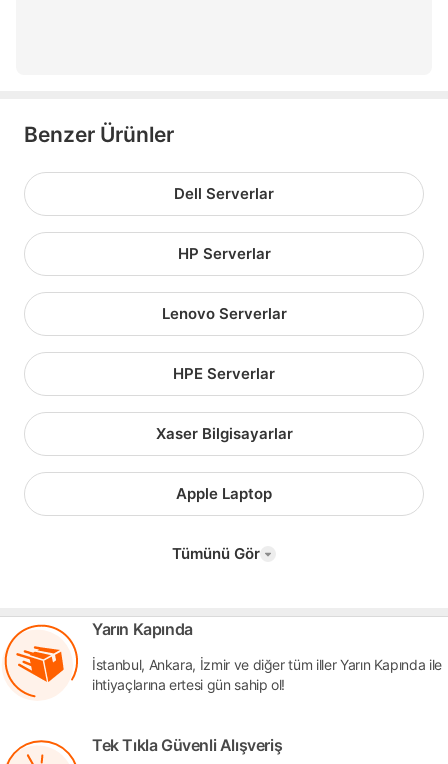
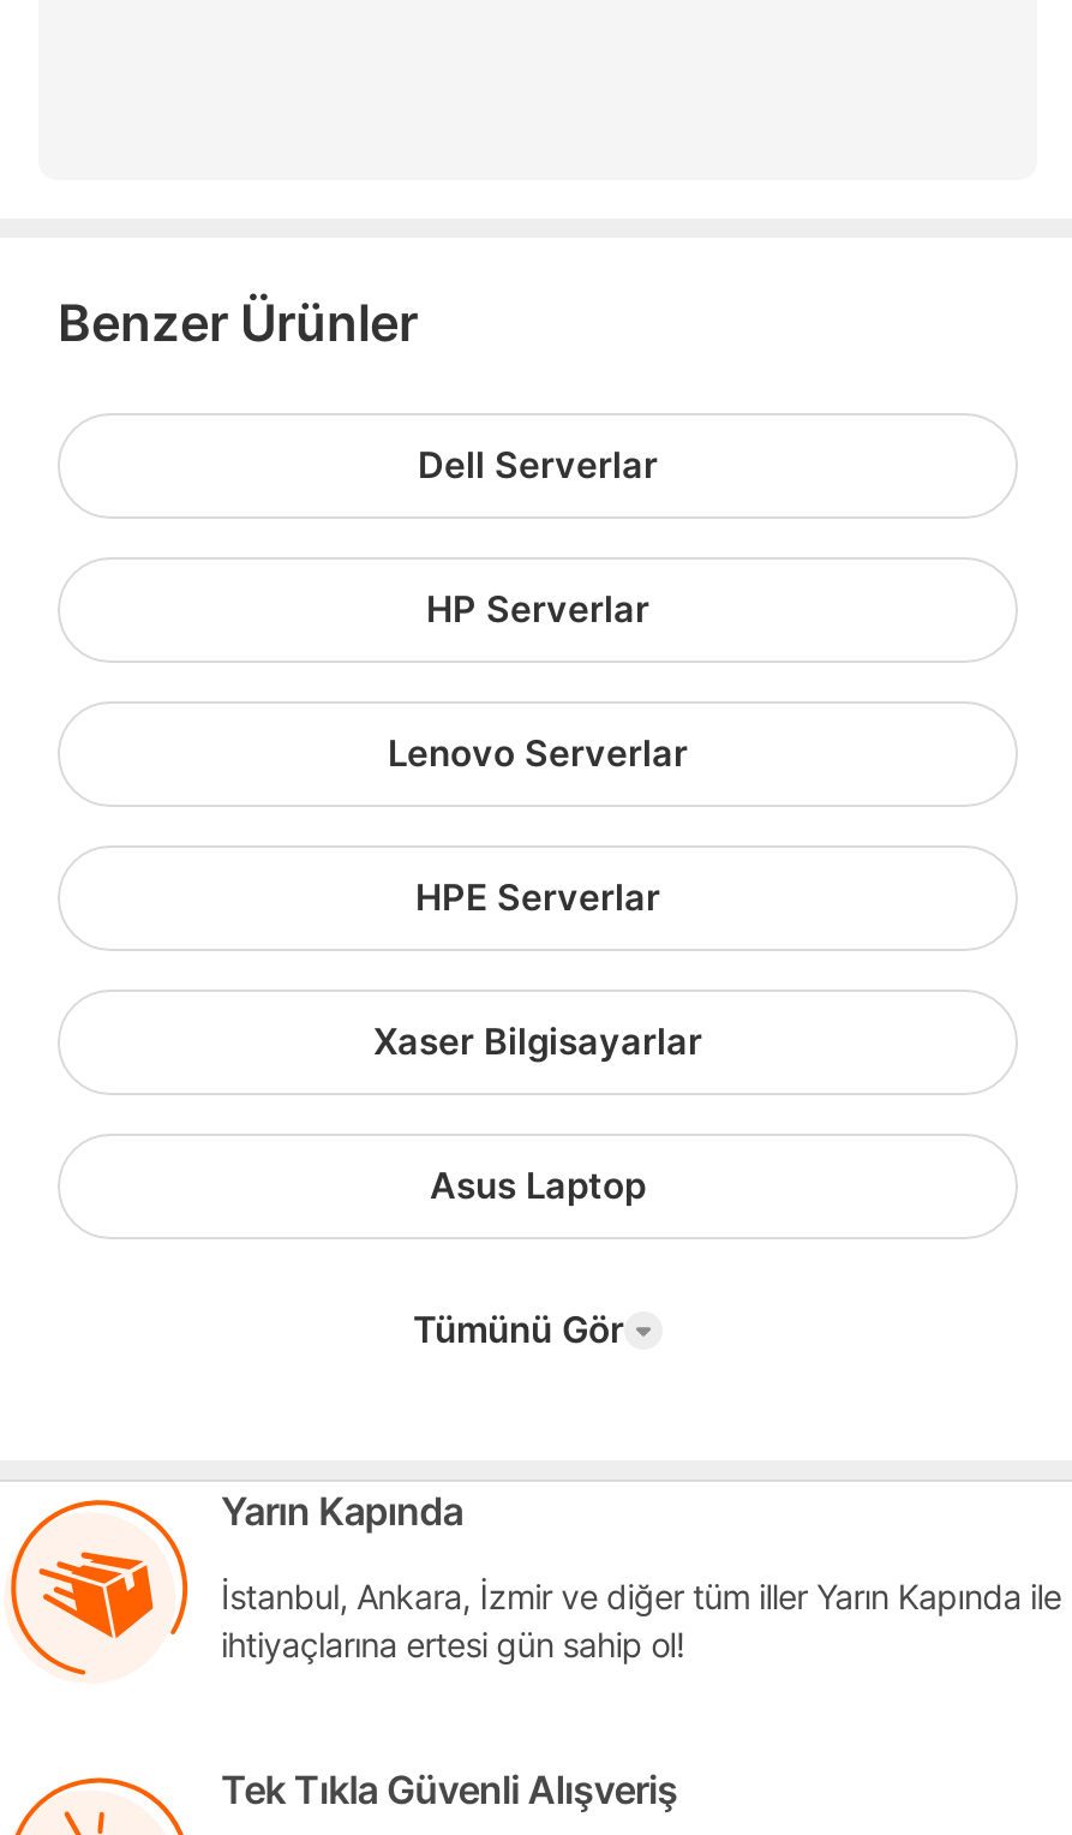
[176,484,272,503] Apple Laptop -> [430,1162,646,1208] Asus Laptop

